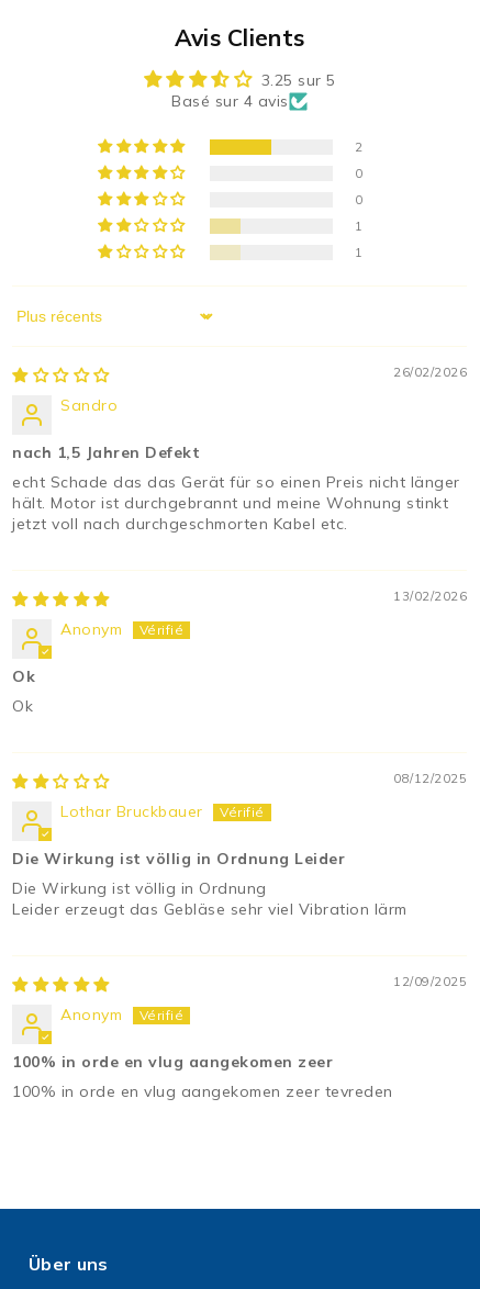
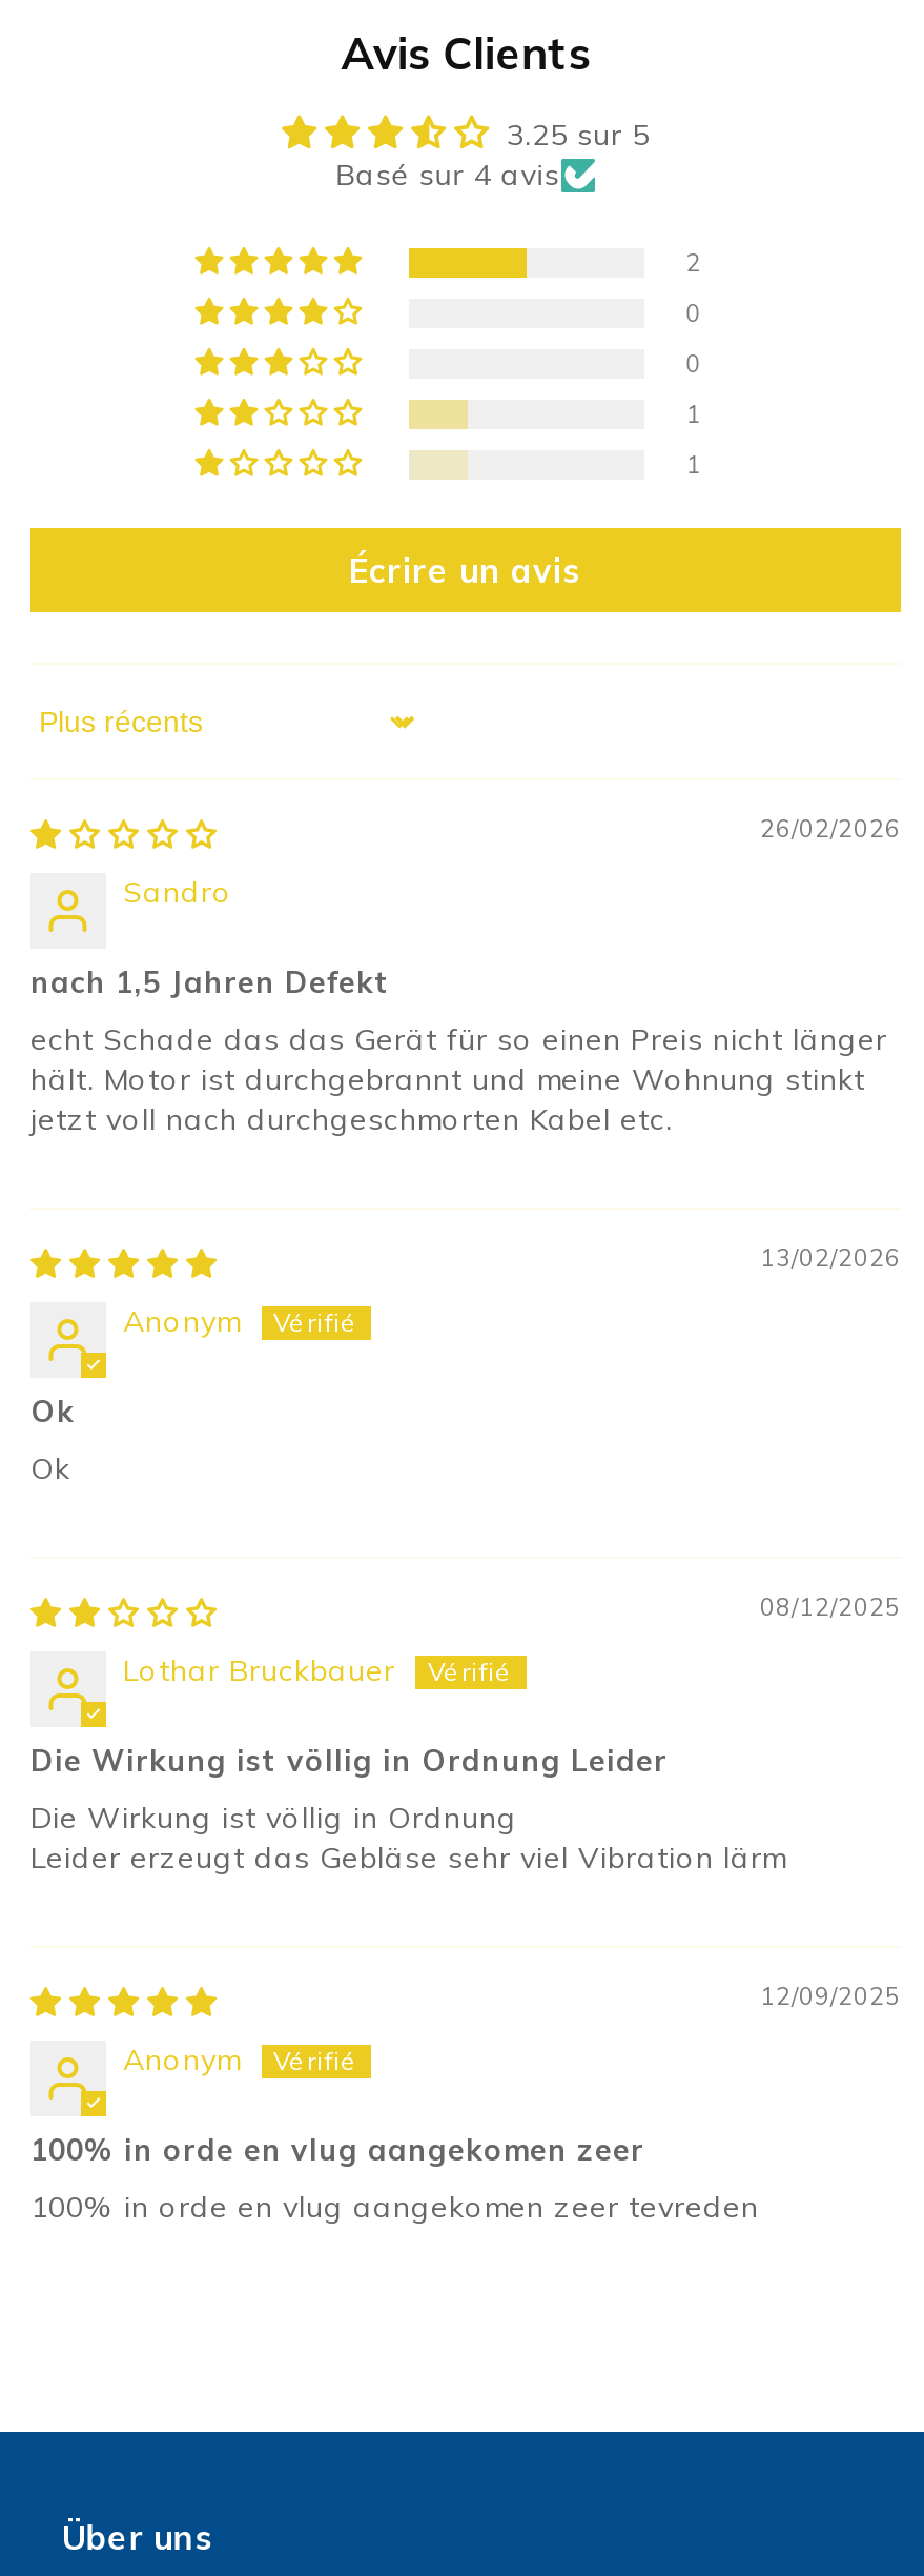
none -> [349,549,582,591] Écrire un avis

